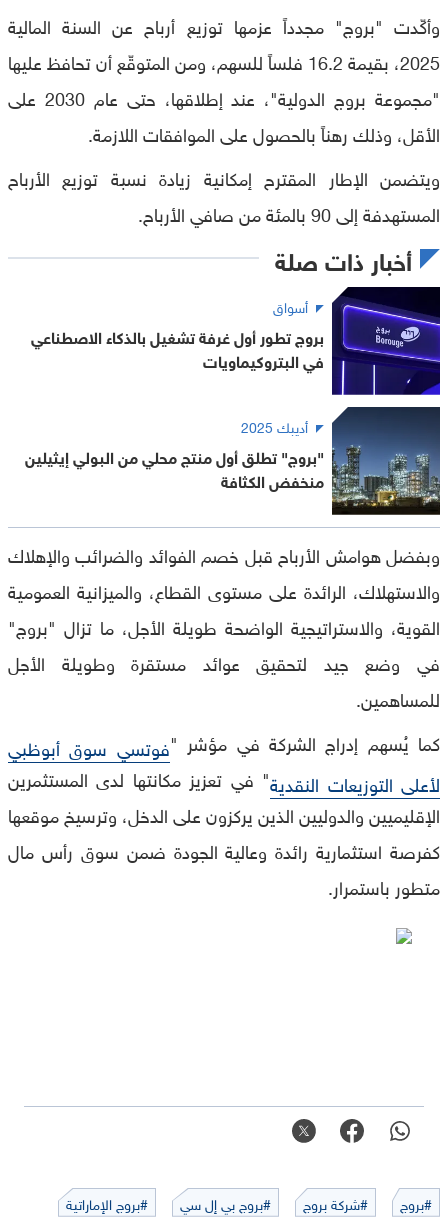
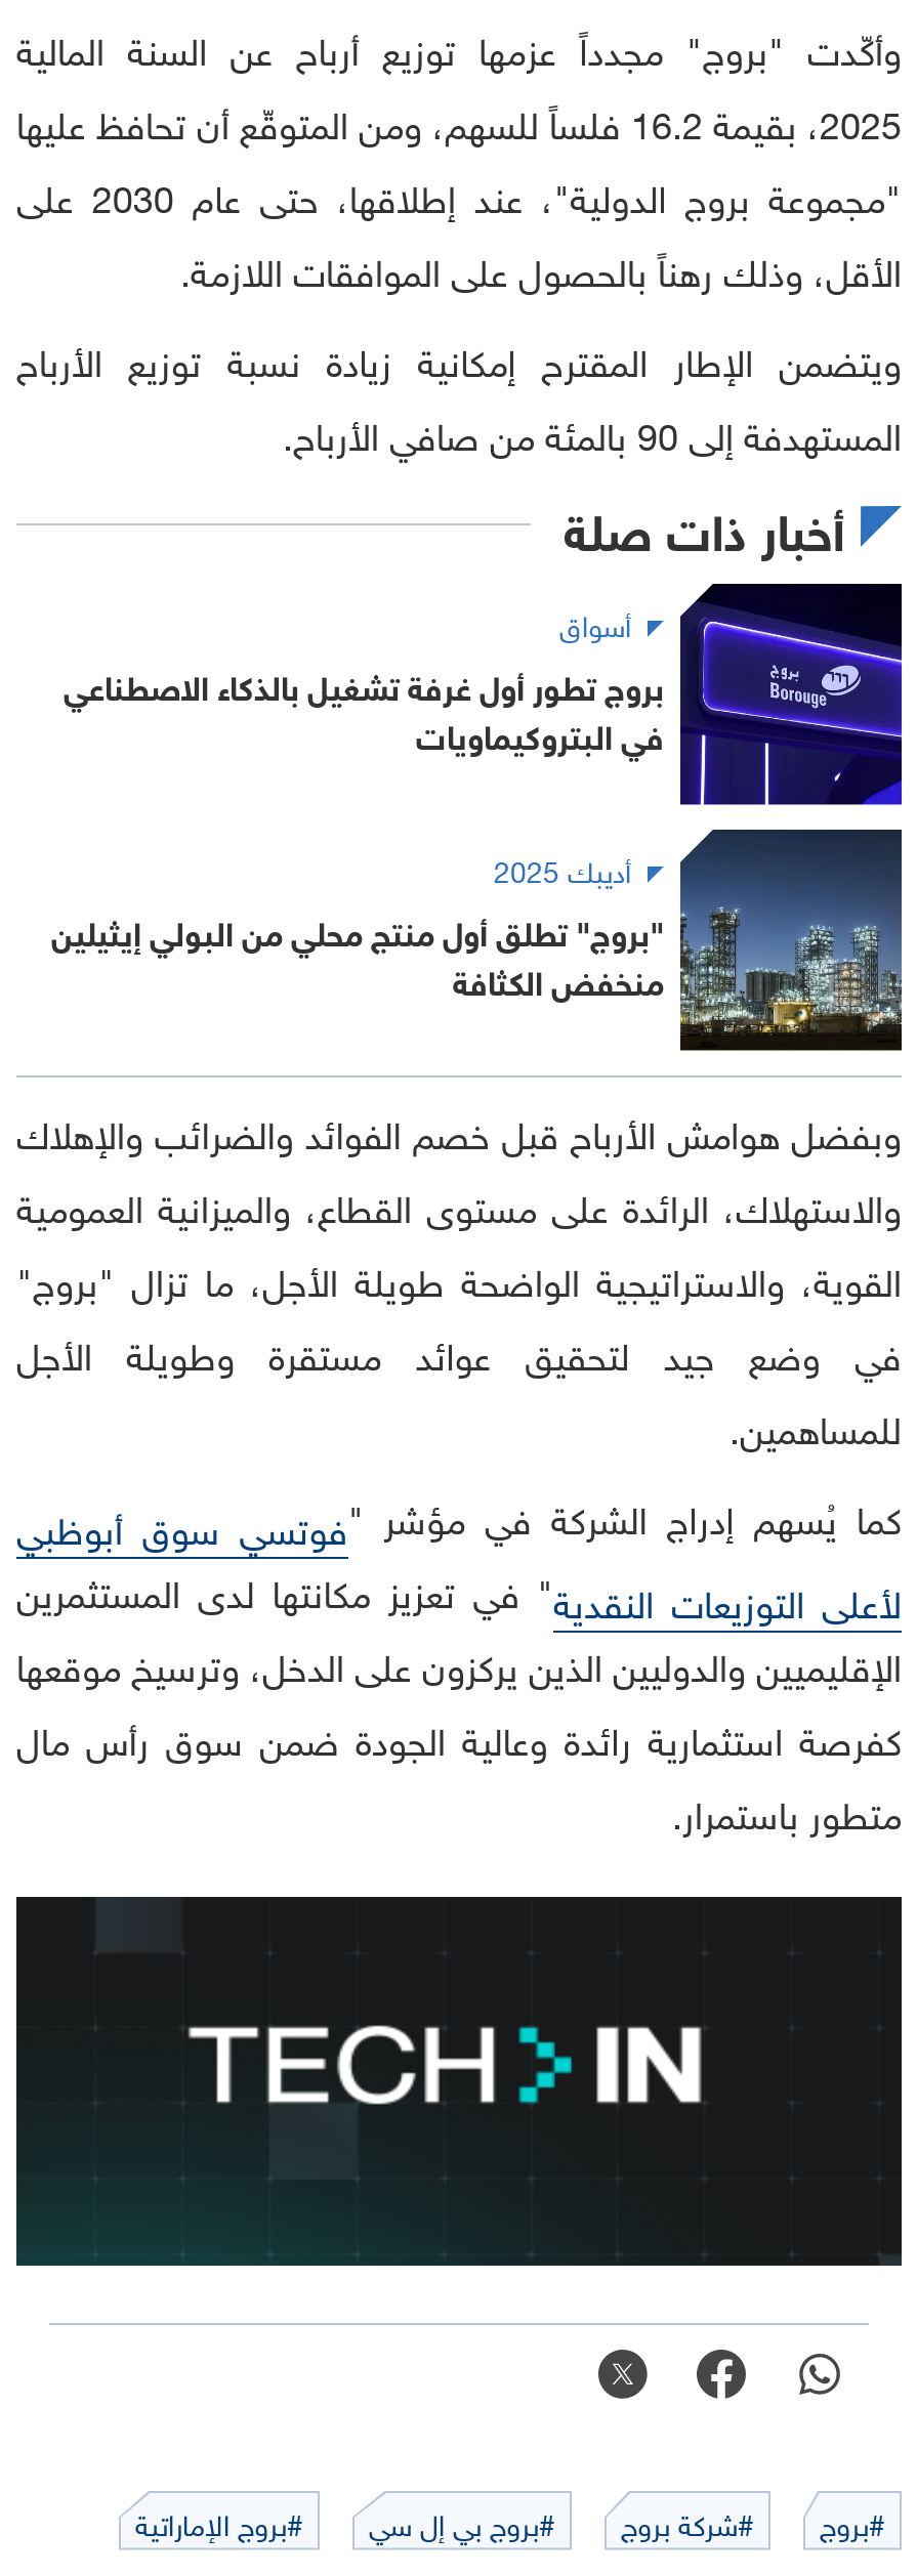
none -> [14,1895,904,2268] [image]

